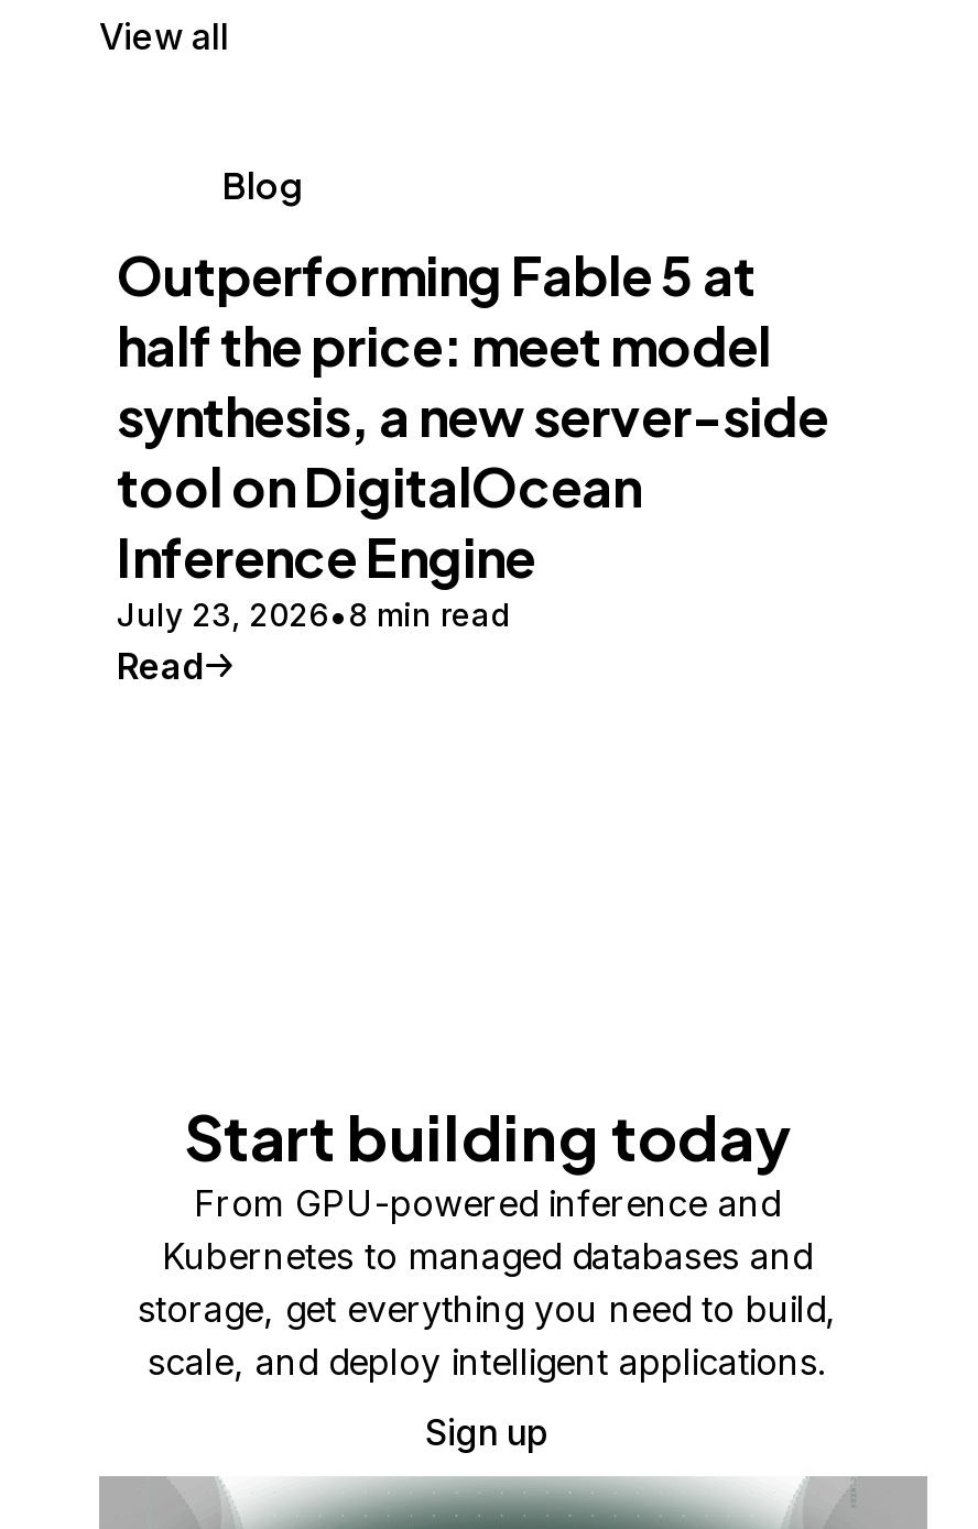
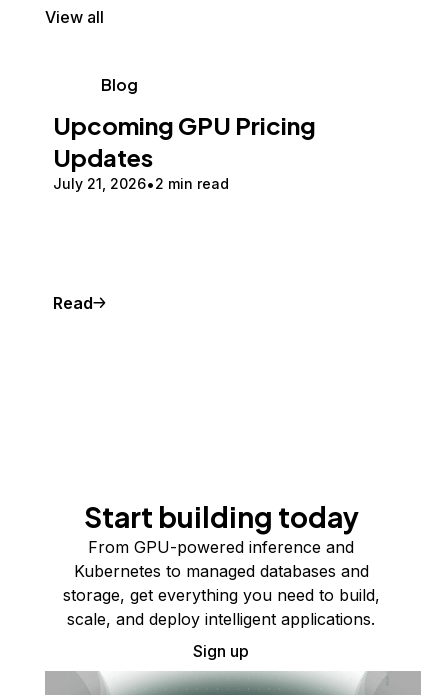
[117,241,828,633] Outperforming Fable 5 at | half the price: meet model | synthesis, a new server-side | tool on DigitalOcean | Inference Engine | July 23, 2026 8 min read -> [53,110,316,192] Upcoming GPU Pricing | Updates | July 21, 2026 2 min read

